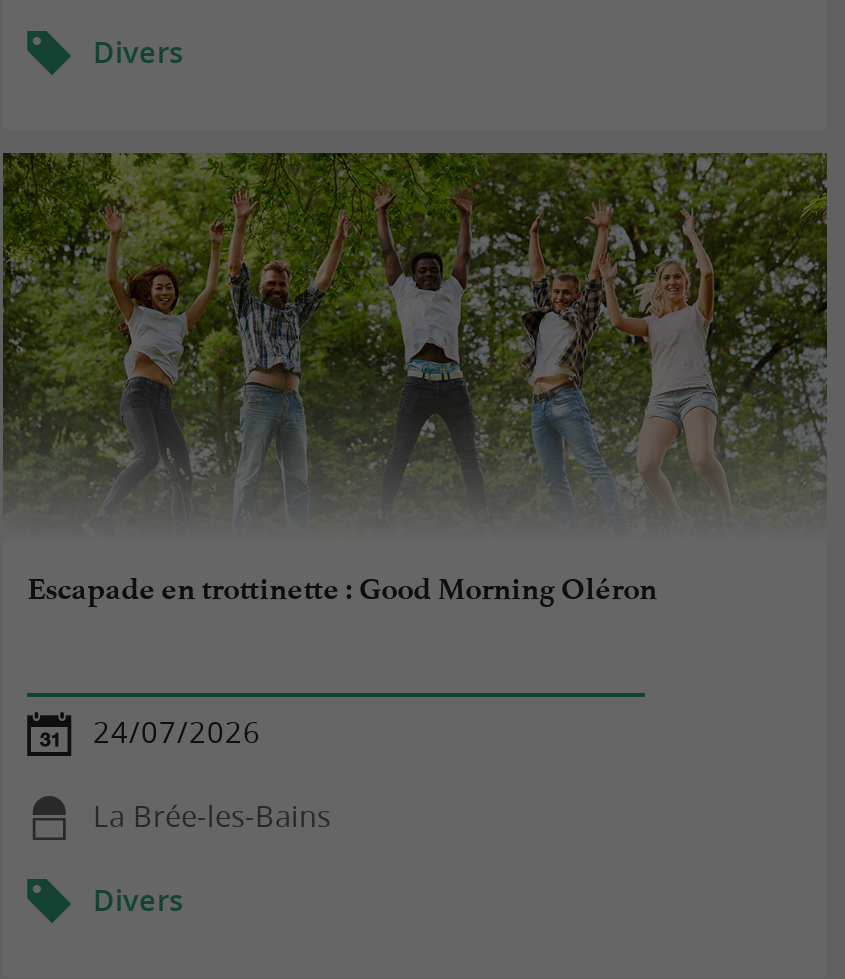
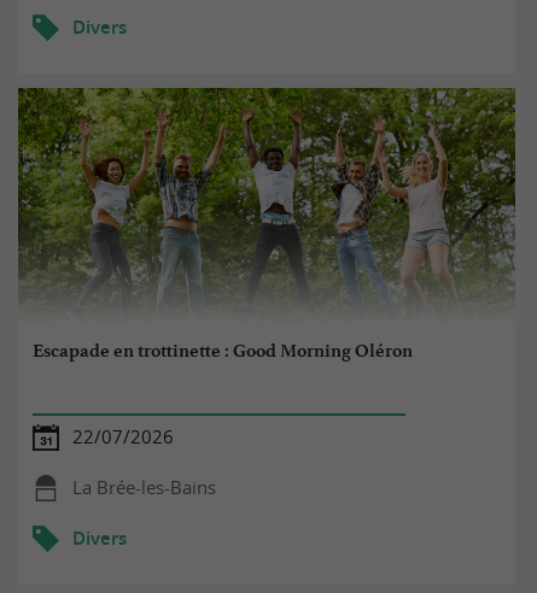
[93,713,261,751] 24/07/2026 -> [72,425,174,448] 22/07/2026

